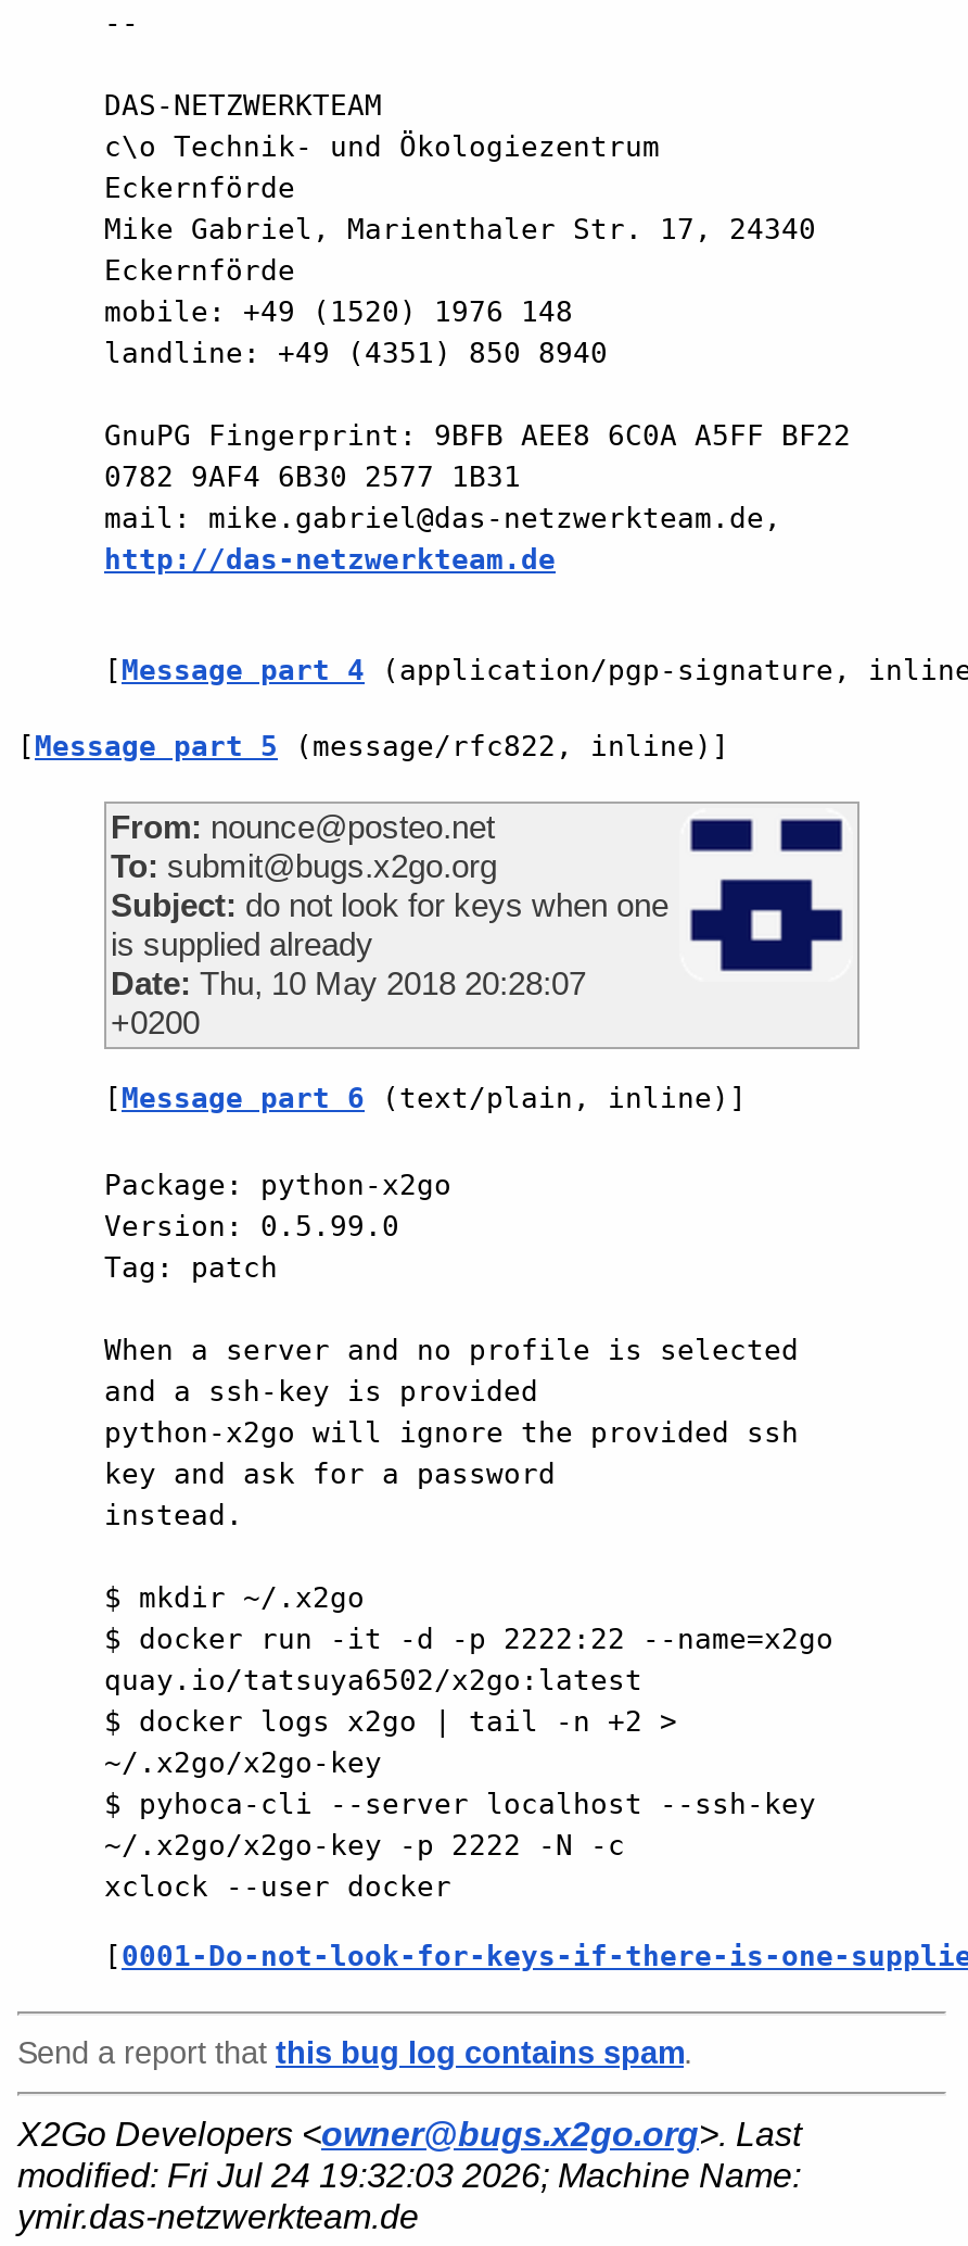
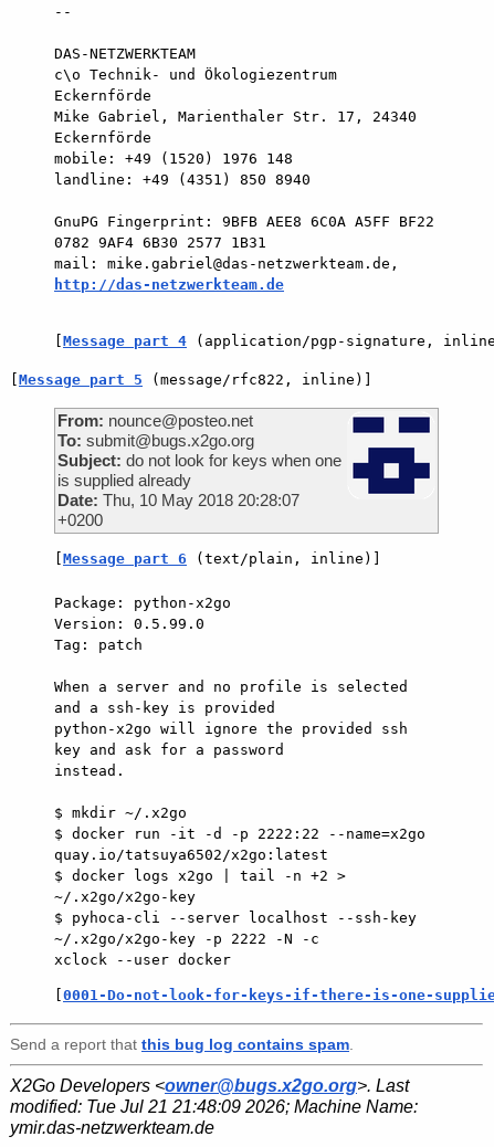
[17,2156,801,2193] modified: Fri Jul 24 19:32:03 2026; Machine Name: -> [10,1097,418,1116] modified: Tue Jul 21 21:48:09 2026; Machine Name:

